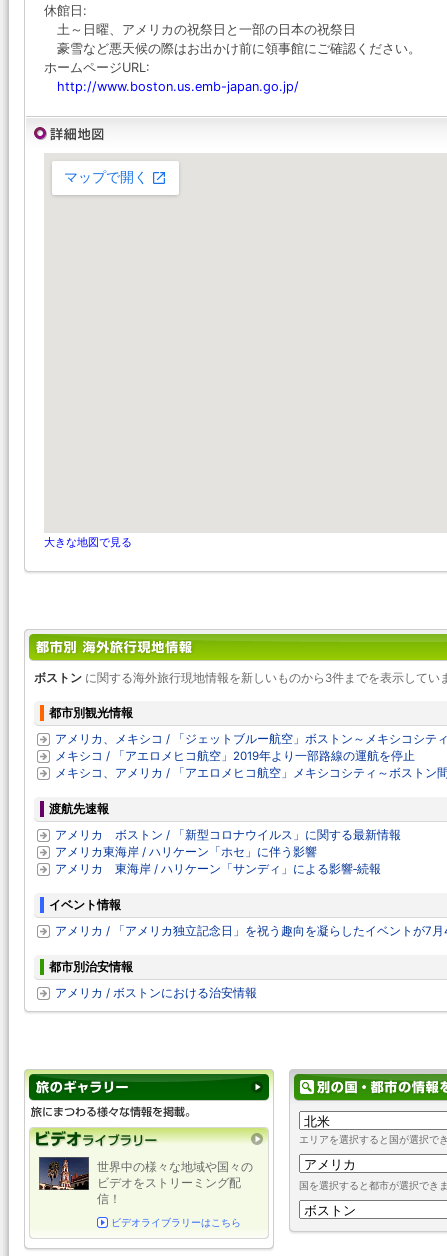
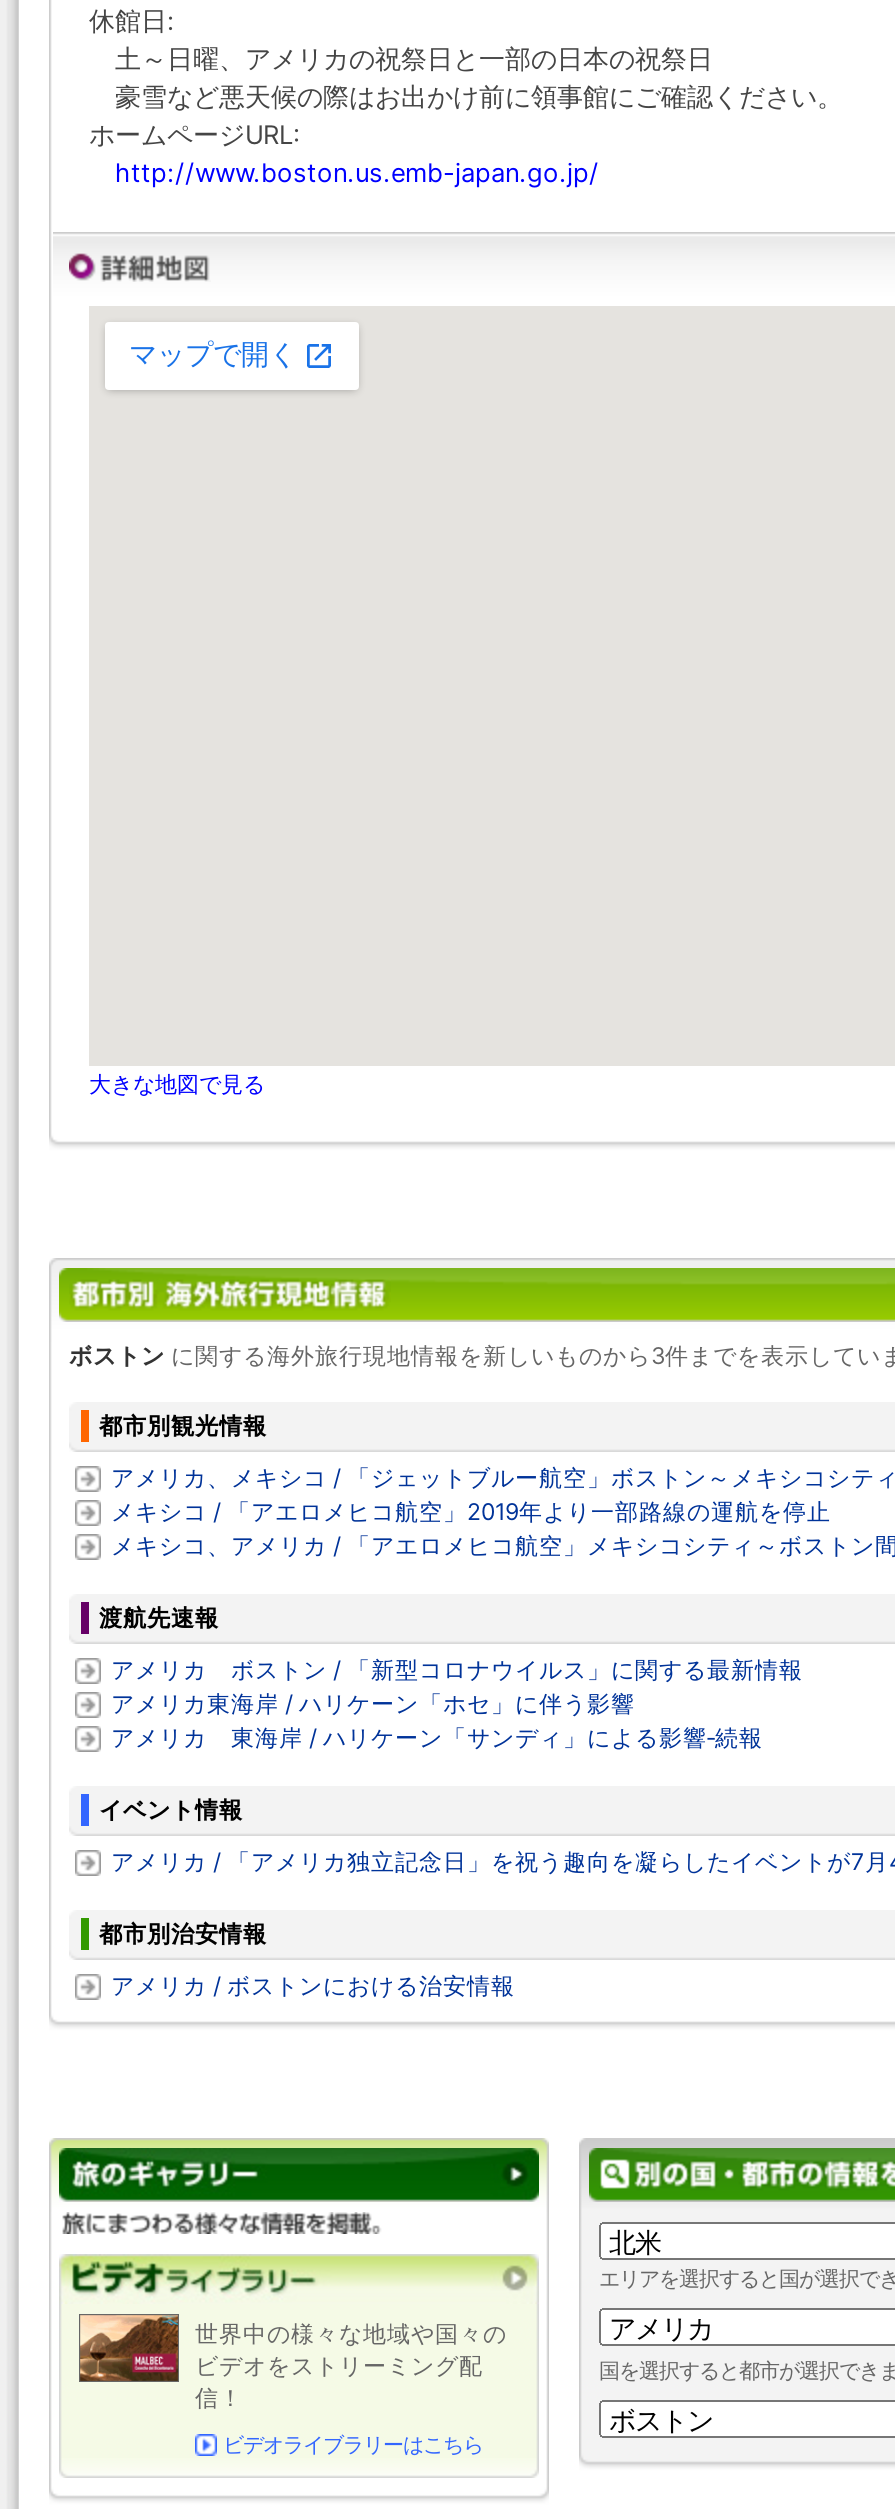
[39,1157,89,1190] [image] -> [79,2314,179,2382] [image]

